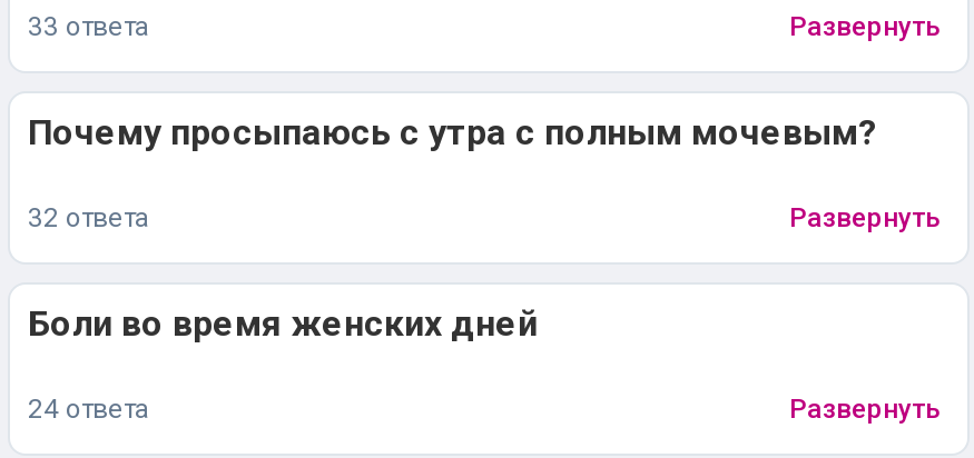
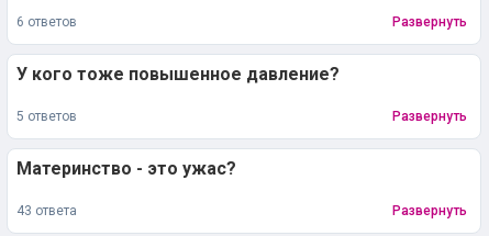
[28,10,150,41] 33 ответа -> [16,14,77,29] 6 ответов
[28,111,878,153] Почему просыпаюсь с утра с полным мочевым? -> [16,64,340,85] У кого тоже повышенное давление?
[28,201,150,232] 32 ответа -> [16,108,77,123] 5 ответов
[28,302,538,345] Боли во время женских дней -> [16,158,236,179] Материнство - это ужас?
[28,392,150,424] 24 ответа -> [16,203,77,218] 43 ответа

